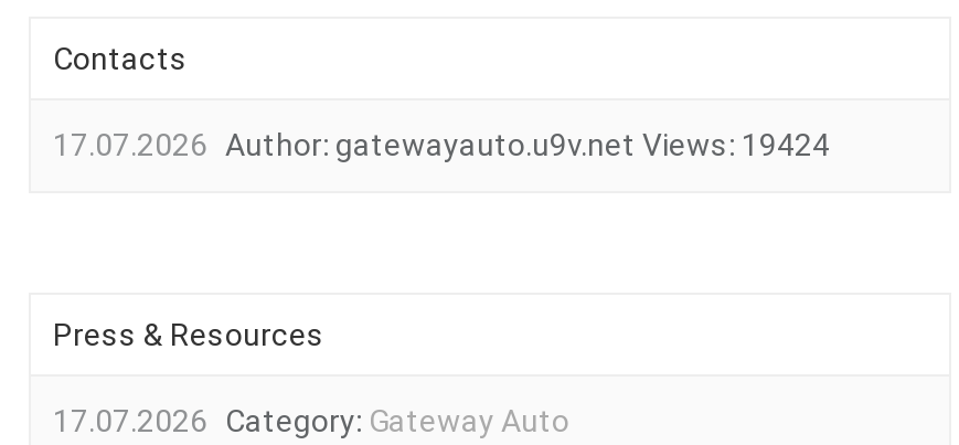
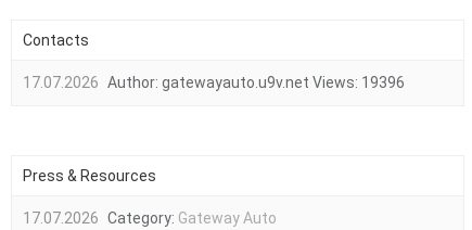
[53,127,830,162] 17.07.2026 Author: gatewayauto.u9v.net Views: 19424 -> [23,74,405,91] 17.07.2026 Author: gatewayauto.u9v.net Views: 19396

